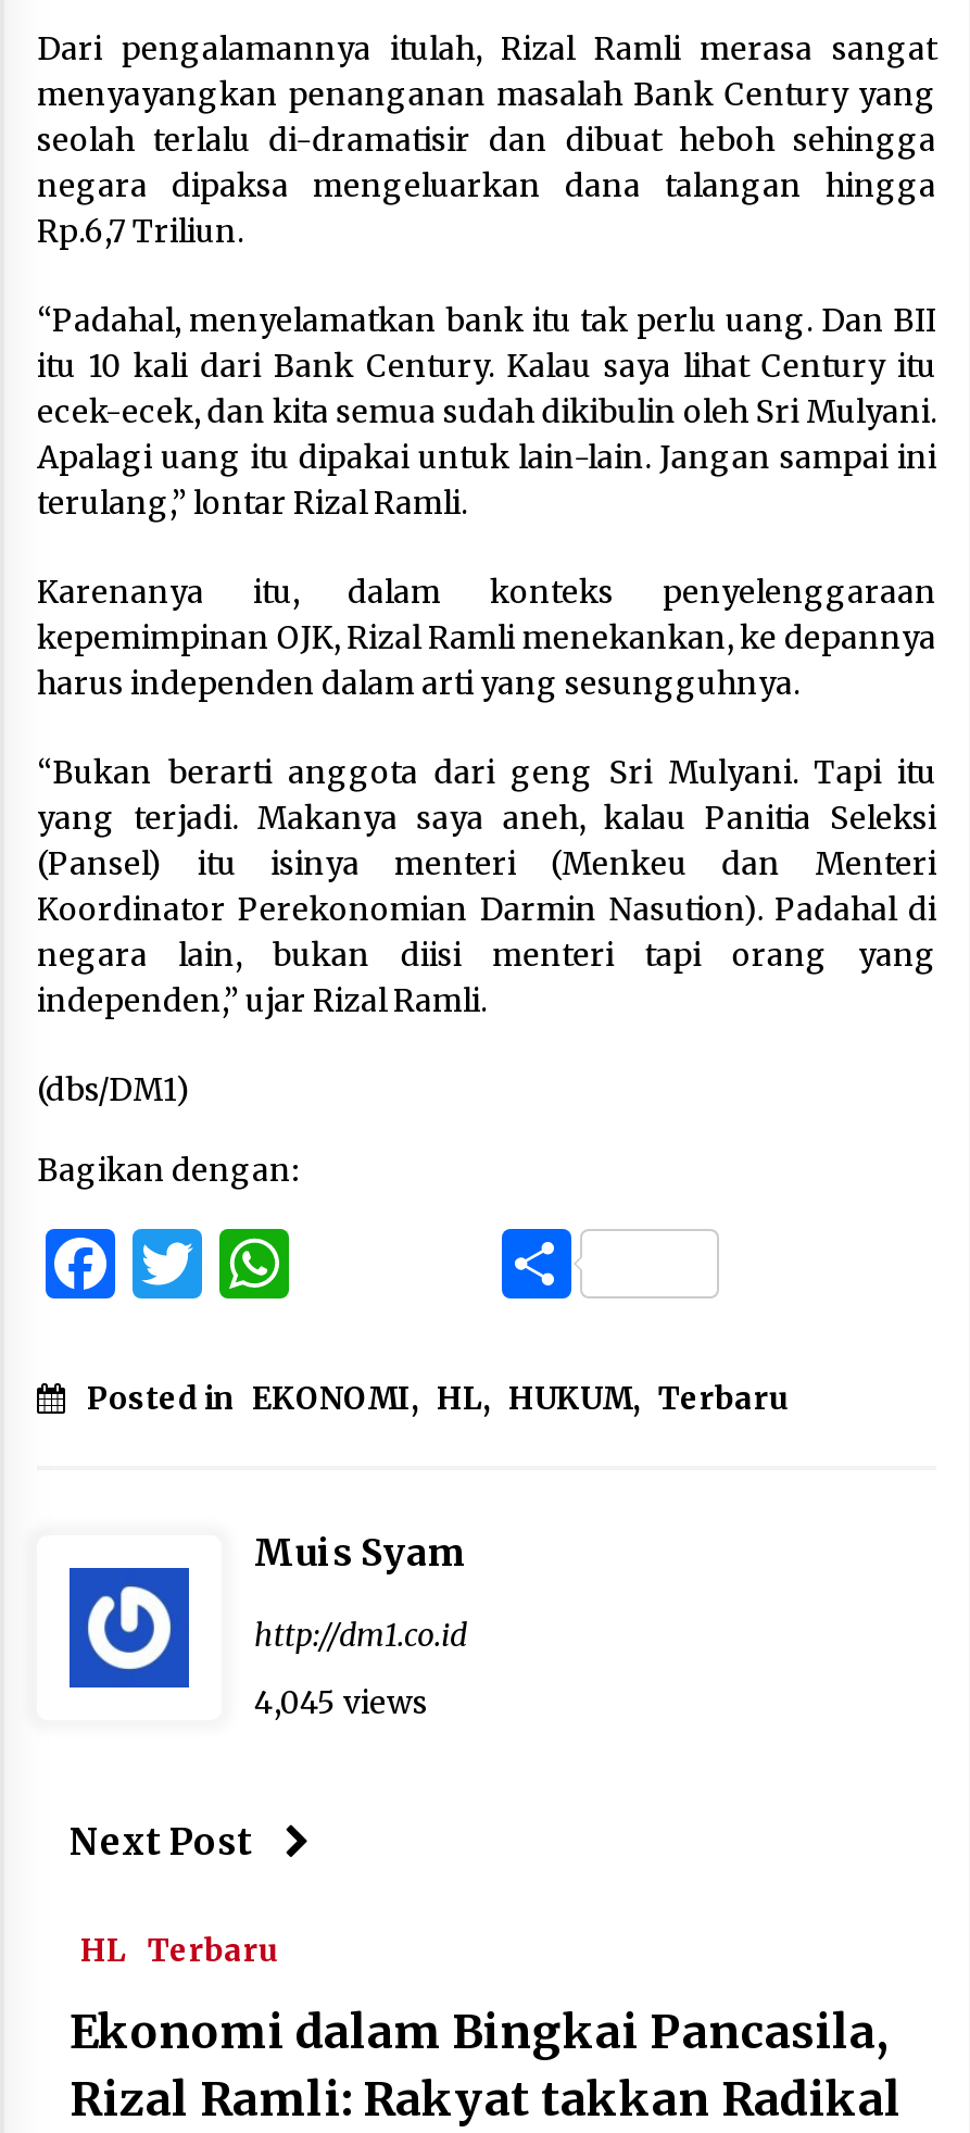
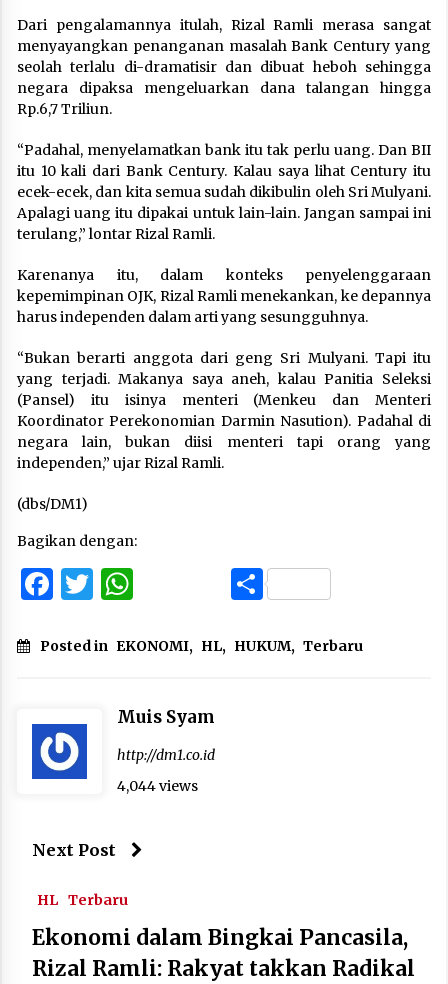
[254,1683,428,1722] 4,045 views -> [117,777,198,795] 4,044 views

